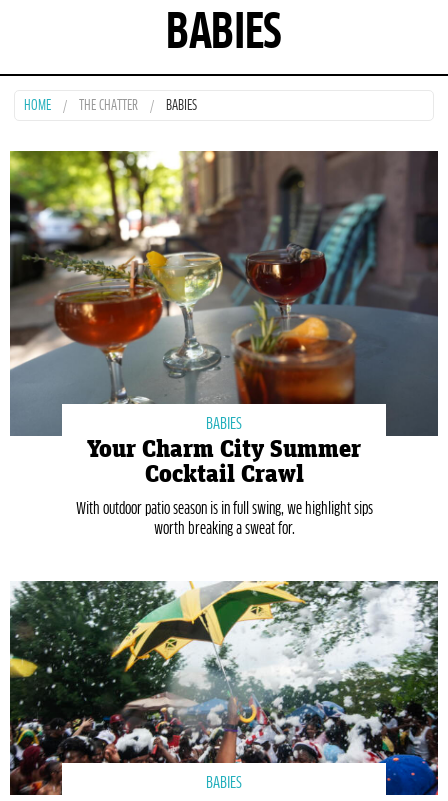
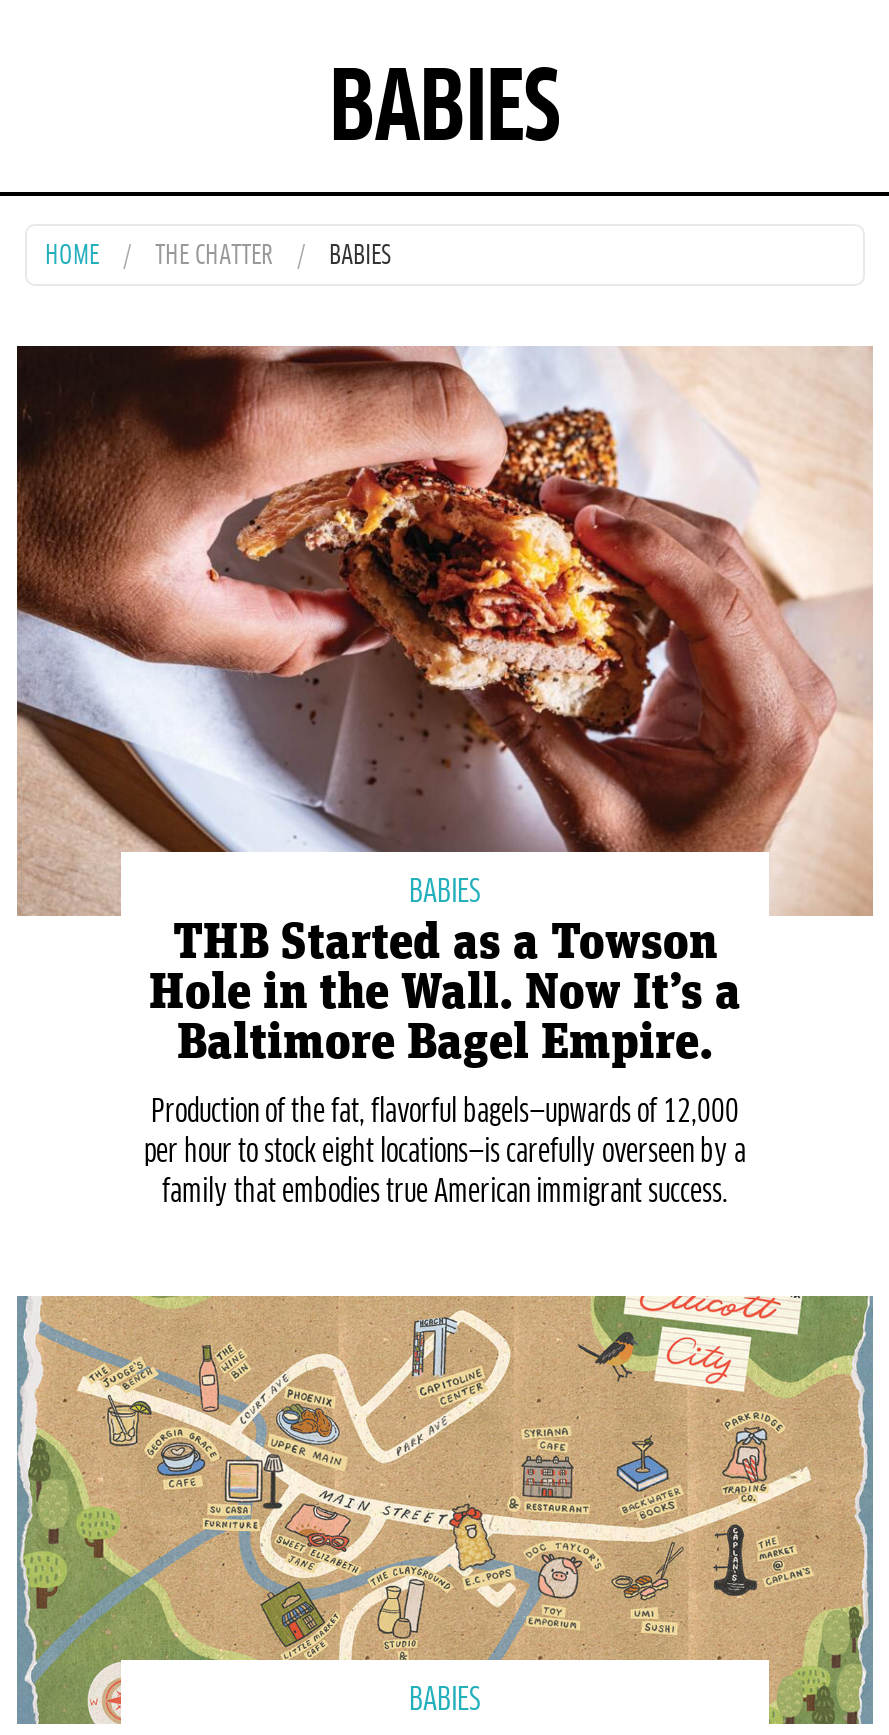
[9,150,439,487] [image] | Your Charm City Summer | Cocktail Crawl -> [15,344,873,1068] [image] | THB Started as a Towson | Hole in the Wall. Now It’s a | Baltimore Bagel Empire.
[75,501,372,537] With outdoor patio season is in full swing, we highlight sips | worth breaking a sweat for. -> [144,1097,746,1209] Production of the fat, flavorful bagels—upwards of 12,000 | per hour to stock eight locations—is carefully overseen by a | family that embodies true American immigrant success.
[9,580,439,796] [image] -> [15,1294,875,1726] [image]

